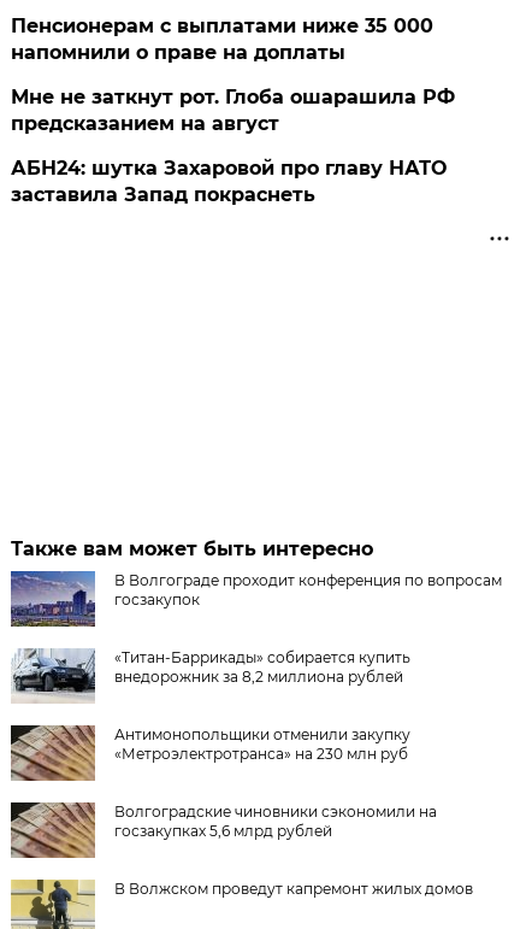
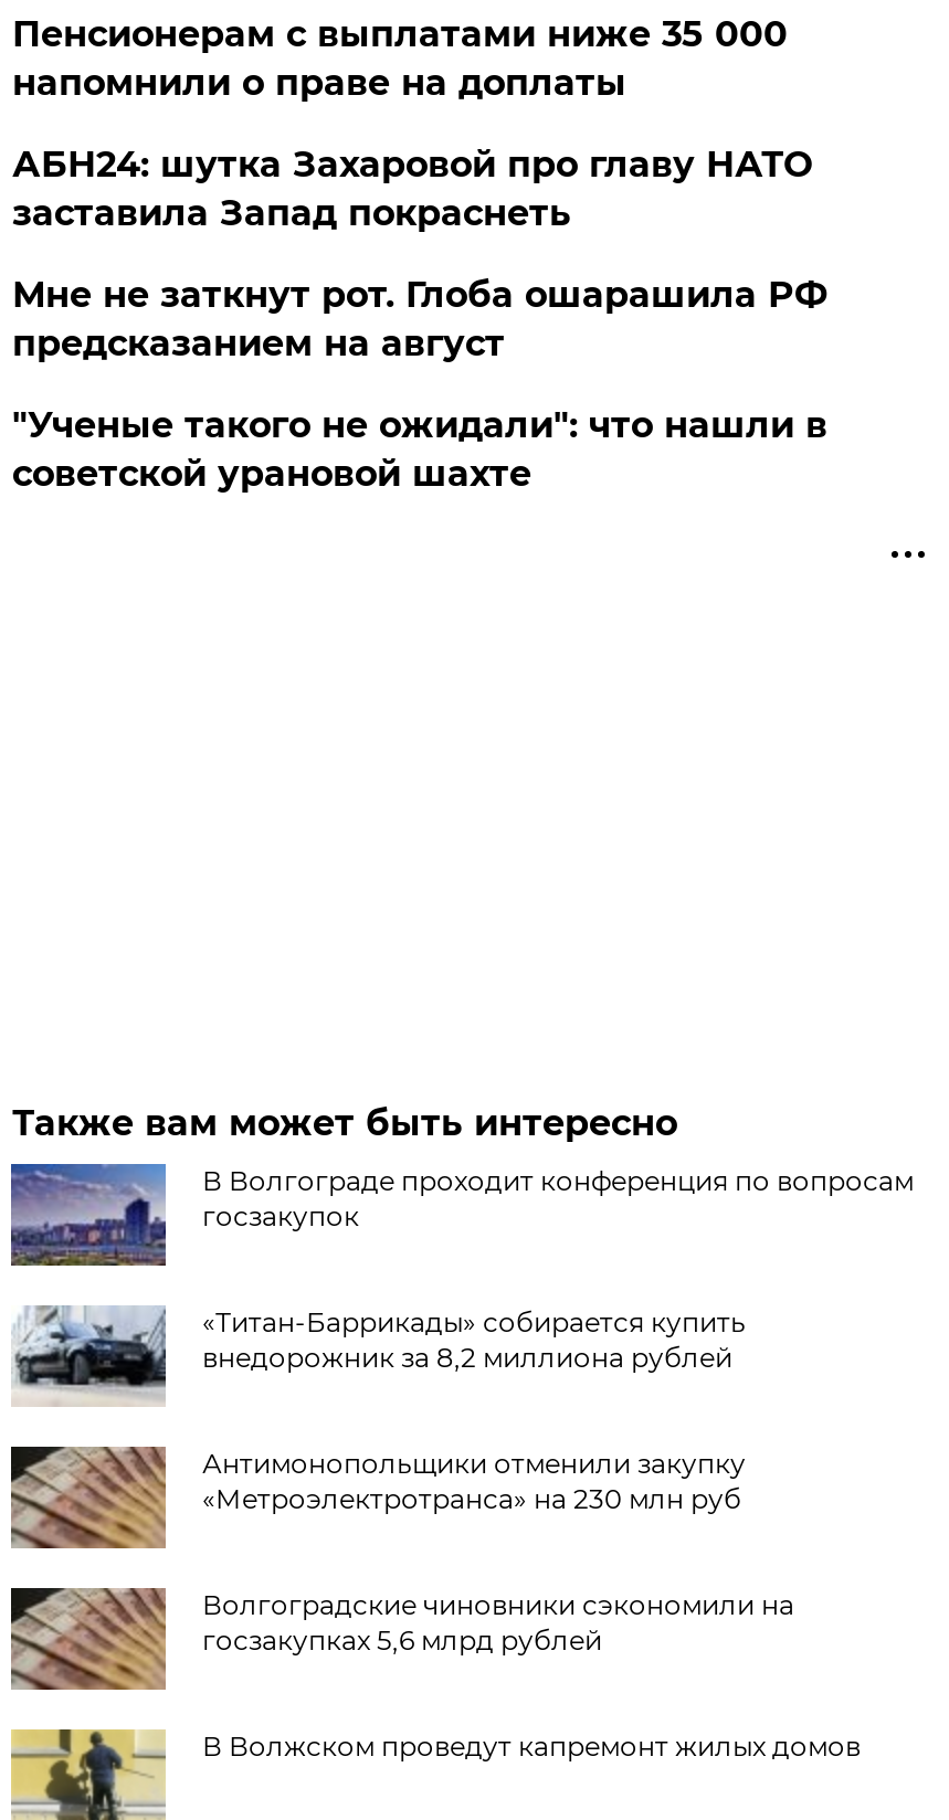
none -> [12,404,827,495] "Ученые такого не ожидали": что нашли в | советской урановой шахте
moved [11,157,447,206] -> [12,143,812,234]: АБН24: шутка Захаровой про главу НАТО | заставила Запад покраснеть

